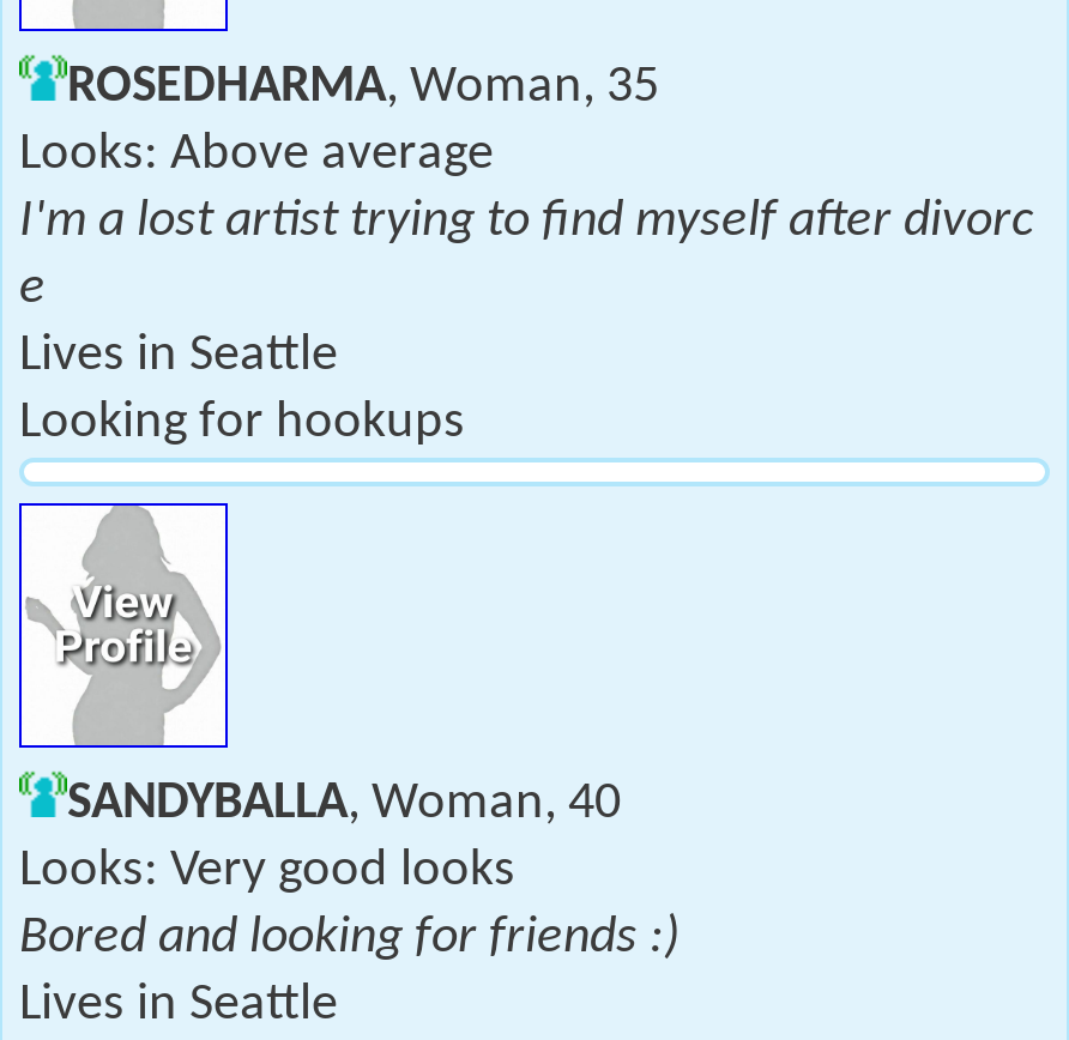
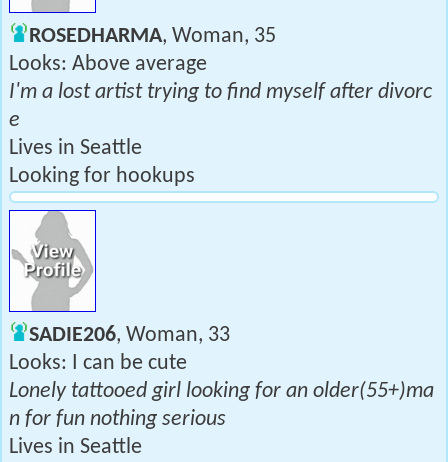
[19,776,681,966] SANDYBALLA, Woman, 40 | Looks: Very good looks | Bored and looking for friends :) -> [9,324,434,431] SADIE206, Woman, 33 | Looks: I can be cute | Lonely tattooed girl looking for an older(55+)ma | n for fun nothing serious

